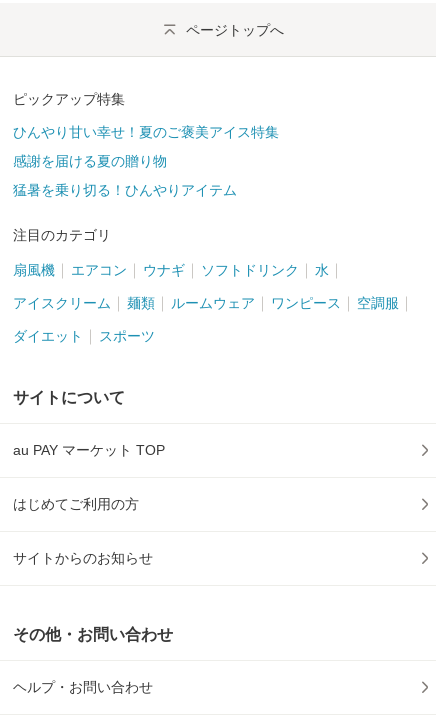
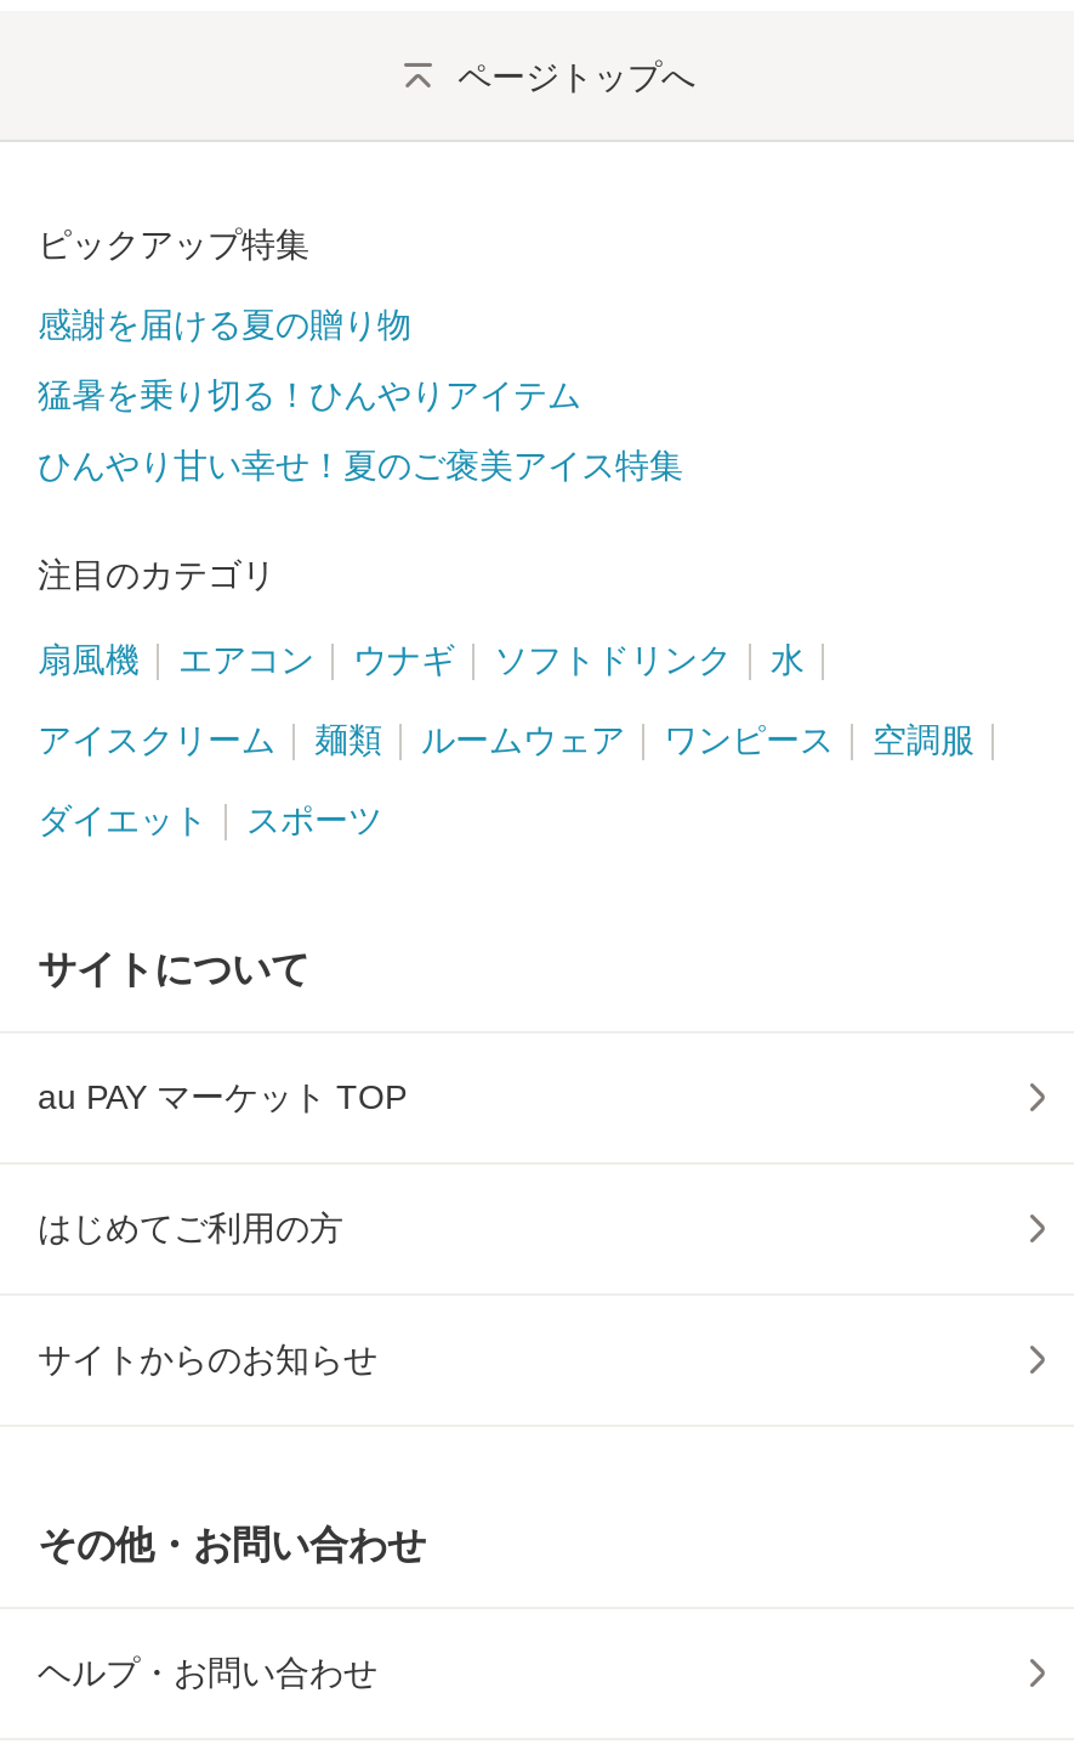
moved [13,124,279,140] -> [38,446,683,485]: ひんやり甘い幸せ！夏のご褒美アイス特集
moved [13,153,237,198] -> [38,306,581,415]: 感謝を届ける夏の贈り物 | 猛暑を乗り切る！ひんやりアイテム

